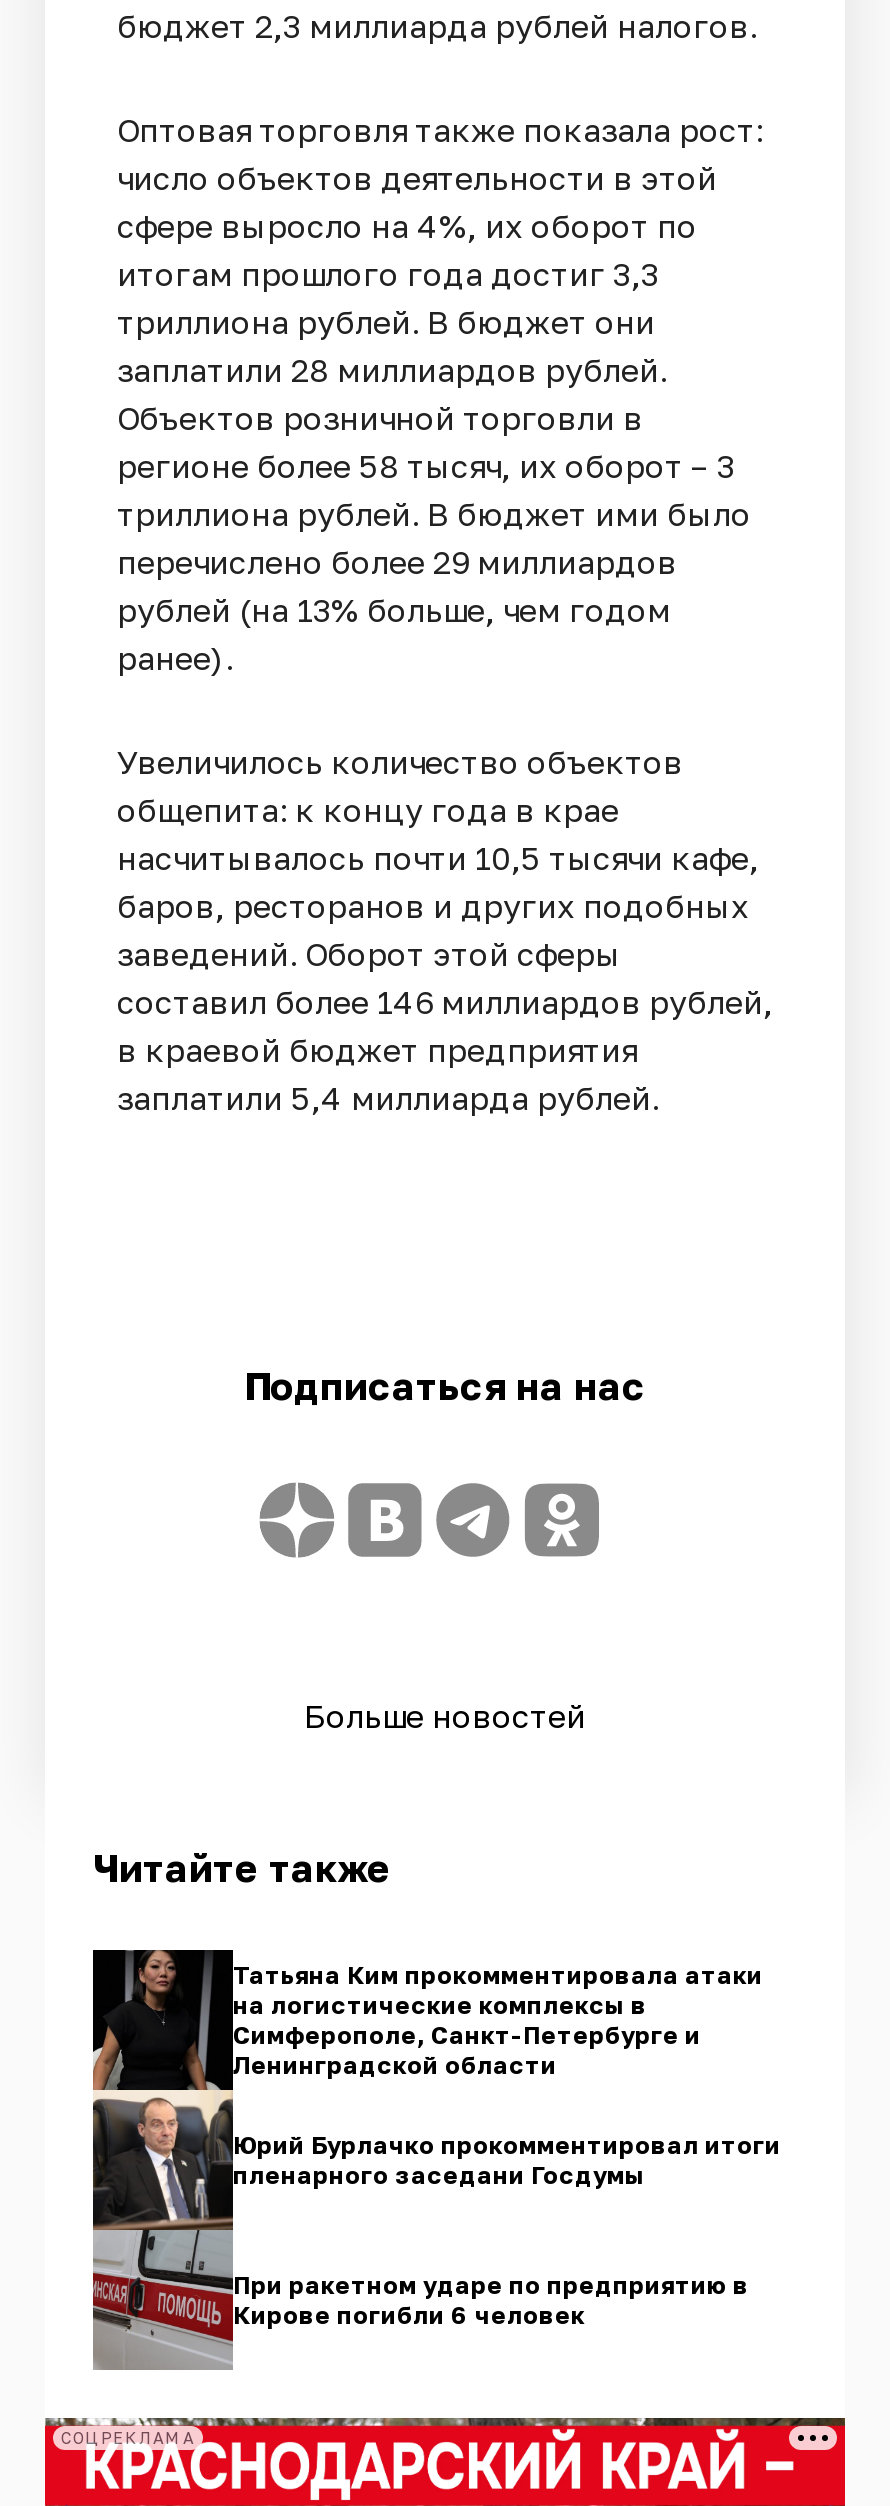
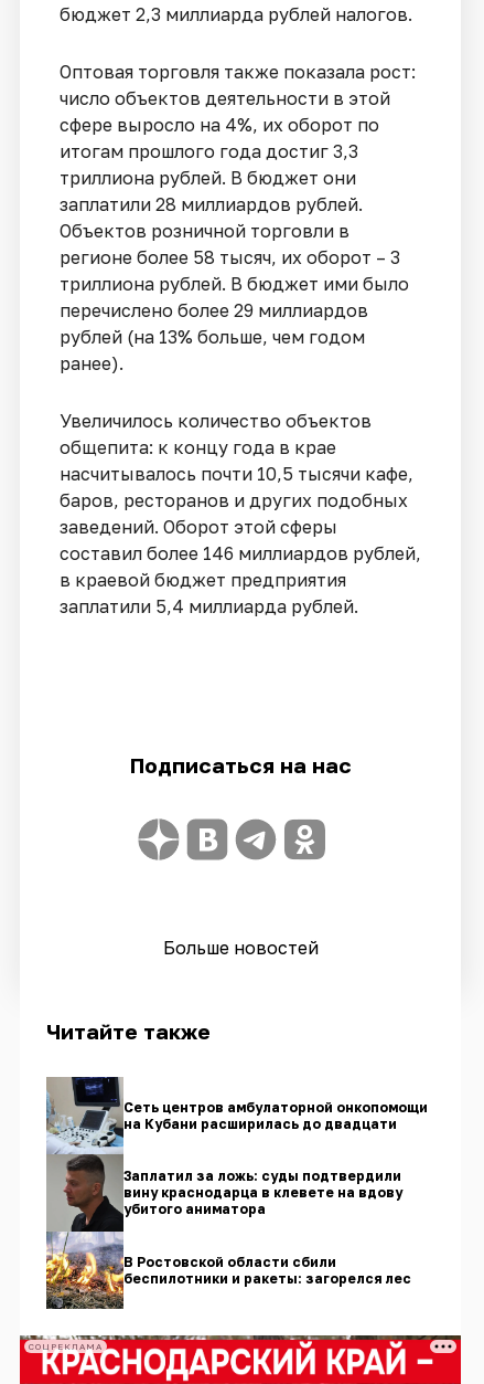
[91,1948,763,2368] [image] | Татьяна Ким прокомментировала атаки | на логистические комплексы в | Симферополе, Санкт-Петербурге и | Ленинградской области -> [45,1076,428,1309] [image] | Сеть центров амбулаторной онкопомощи | на Кубани расширилась до двадцати
[233,2130,781,2190] Юрий Бурлачко прокомментировал итоги | пленарного заседани Госдумы -> [123,1168,402,1218] Заплатил за ложь: суды подтвердили | вину краснодарца в клевете на вдову | убитого аниматора
[233,2270,749,2330] При ракетном ударе по предприятию в | Кирове погибли 6 человек -> [123,1254,411,1287] В Ростовской области сбили | беспилотники и ракеты: загорелся лес

